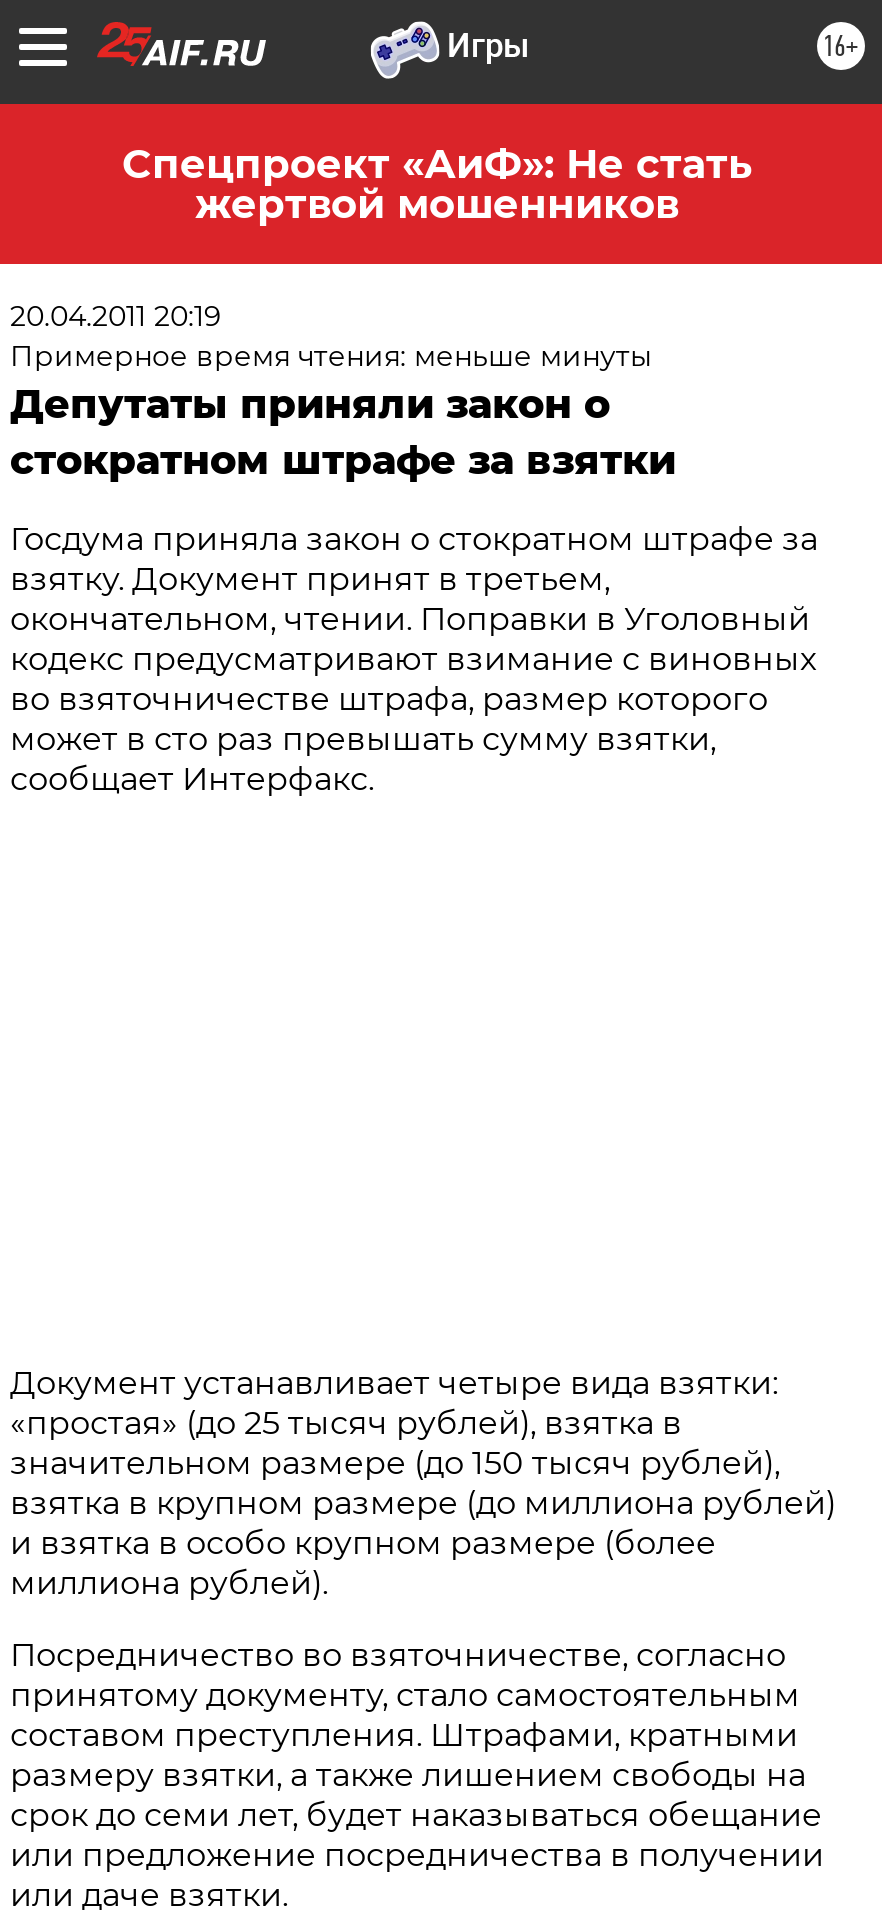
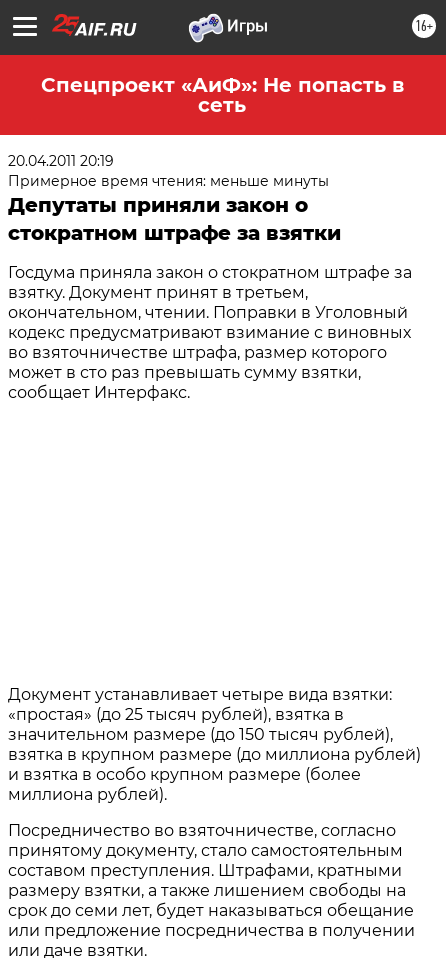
[122,140,752,228] Спецпроект «АиФ»: Не стать | жертвой мошенников -> [40,73,403,117] Спецпроект «АиФ»: Не попасть в | сеть

